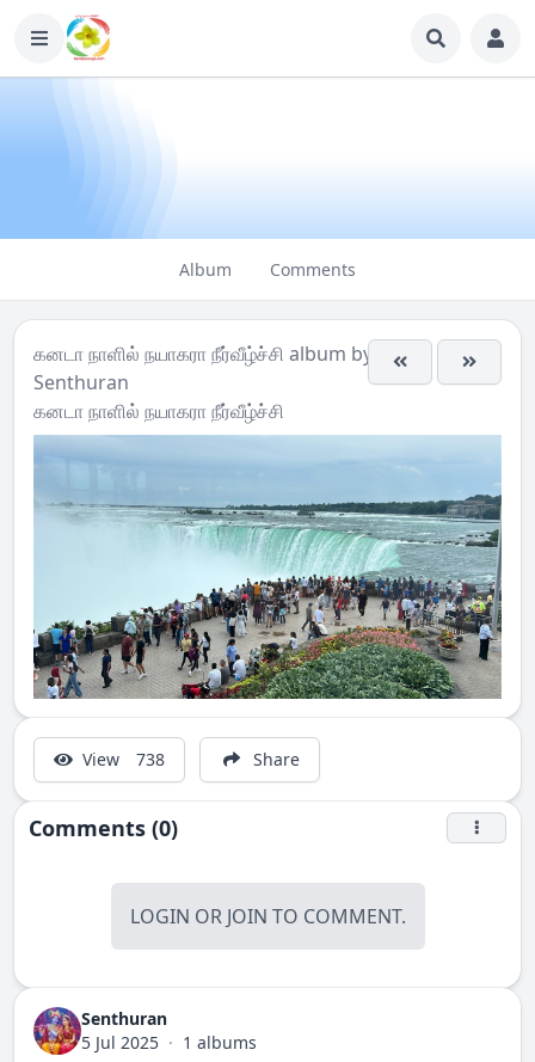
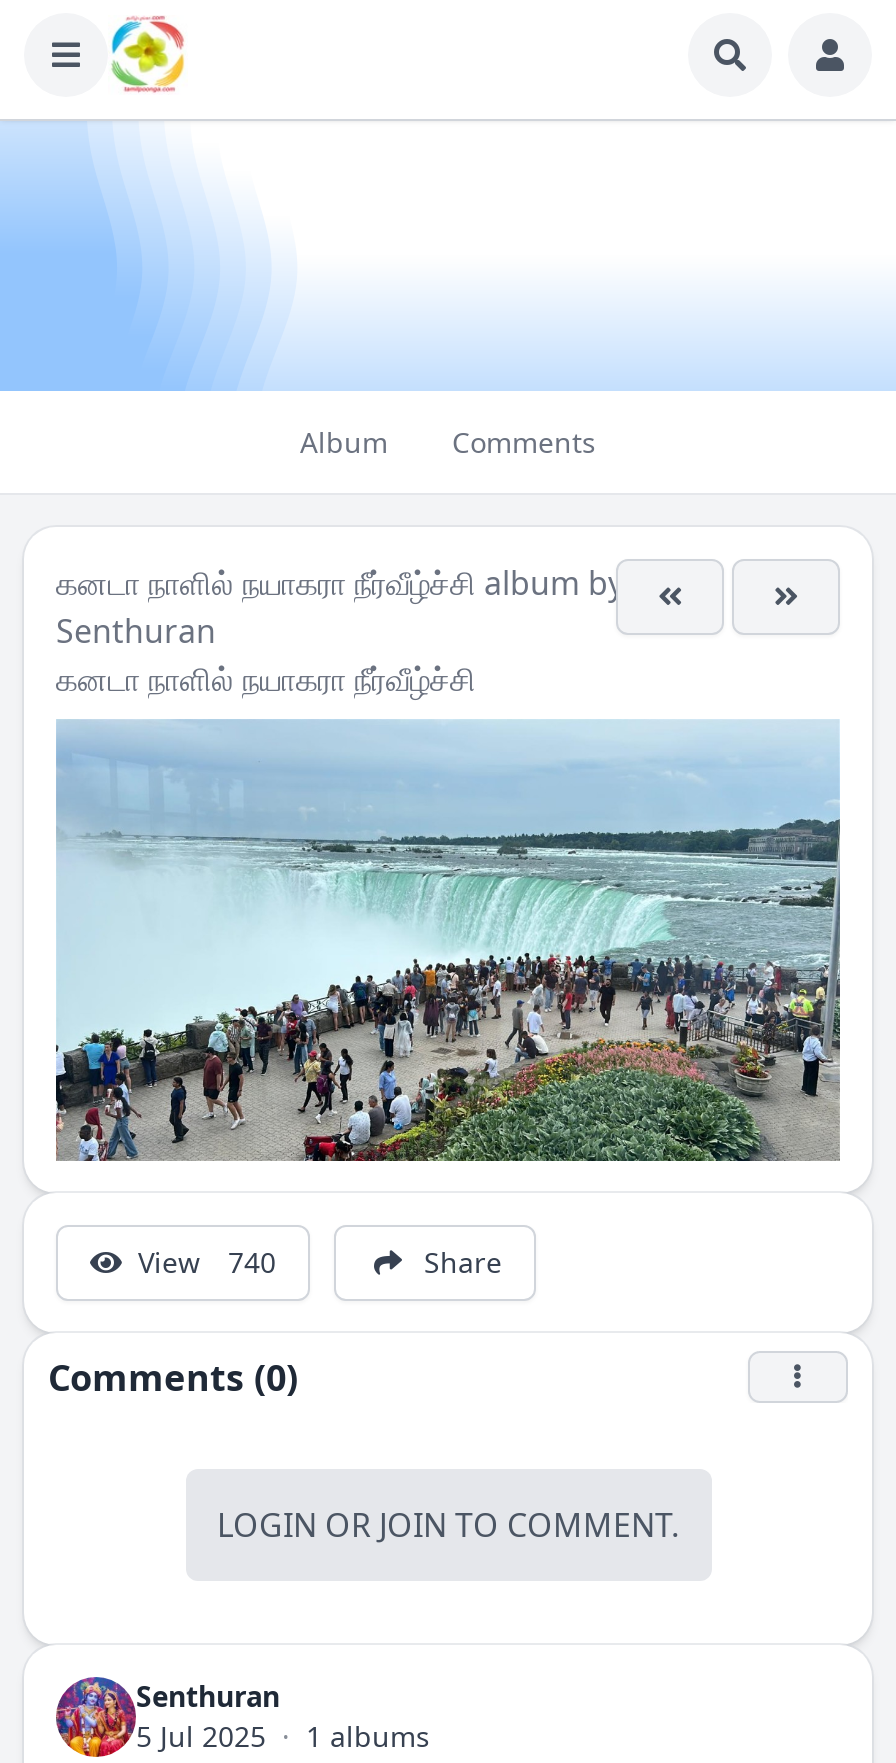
[82,747,165,770] View 738 -> [138,1242,276,1280] View 740

